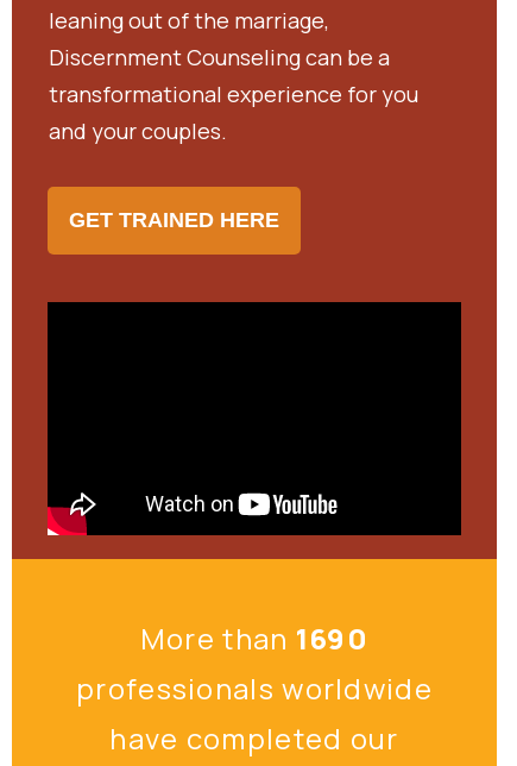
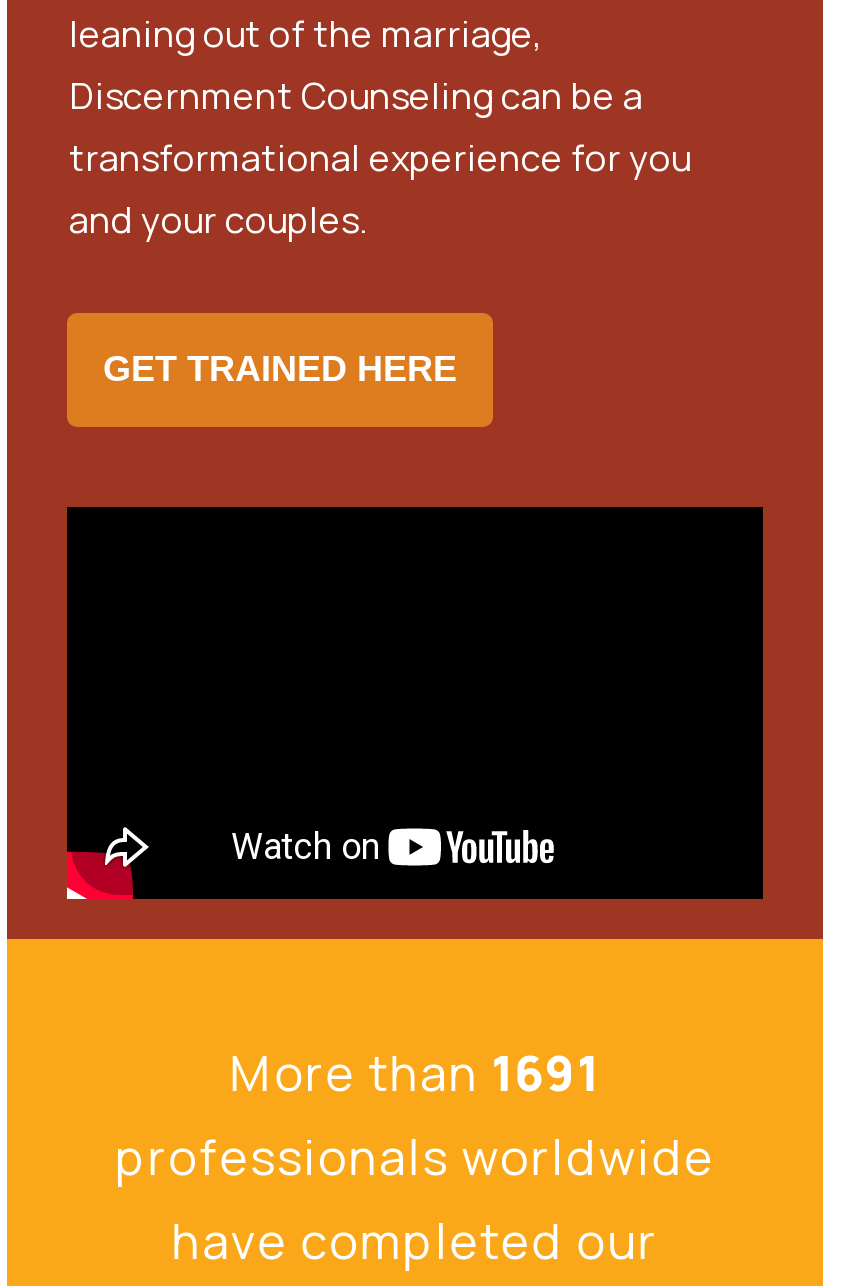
[140,619,369,658] More than 1690 -> [230,1039,600,1105] More than 1691

